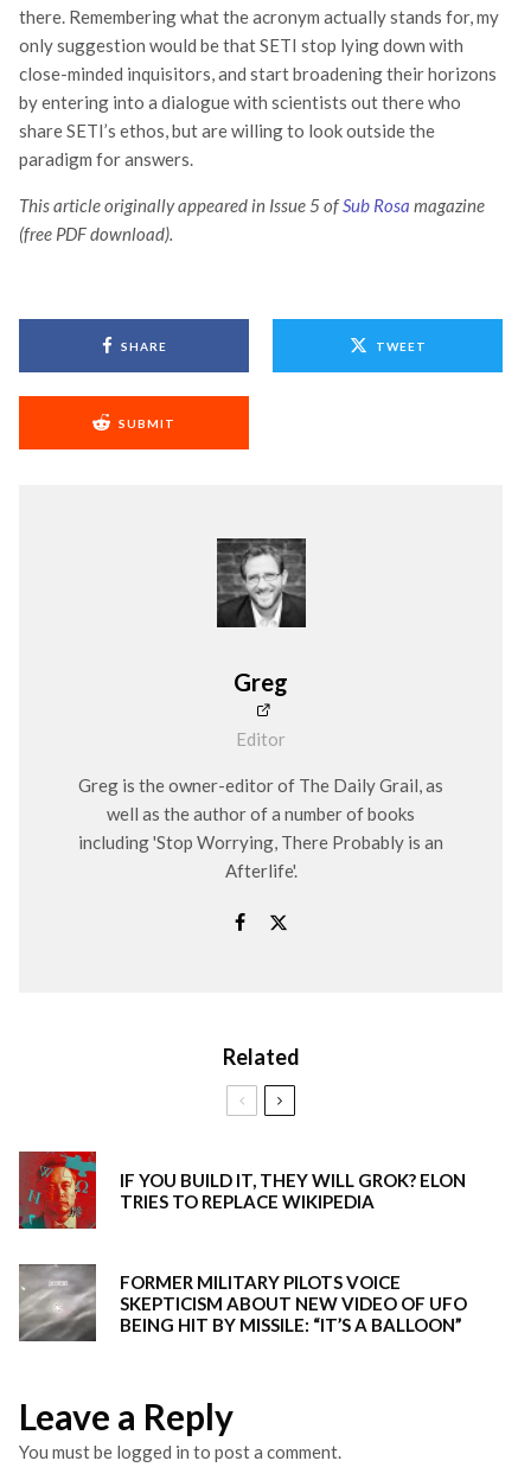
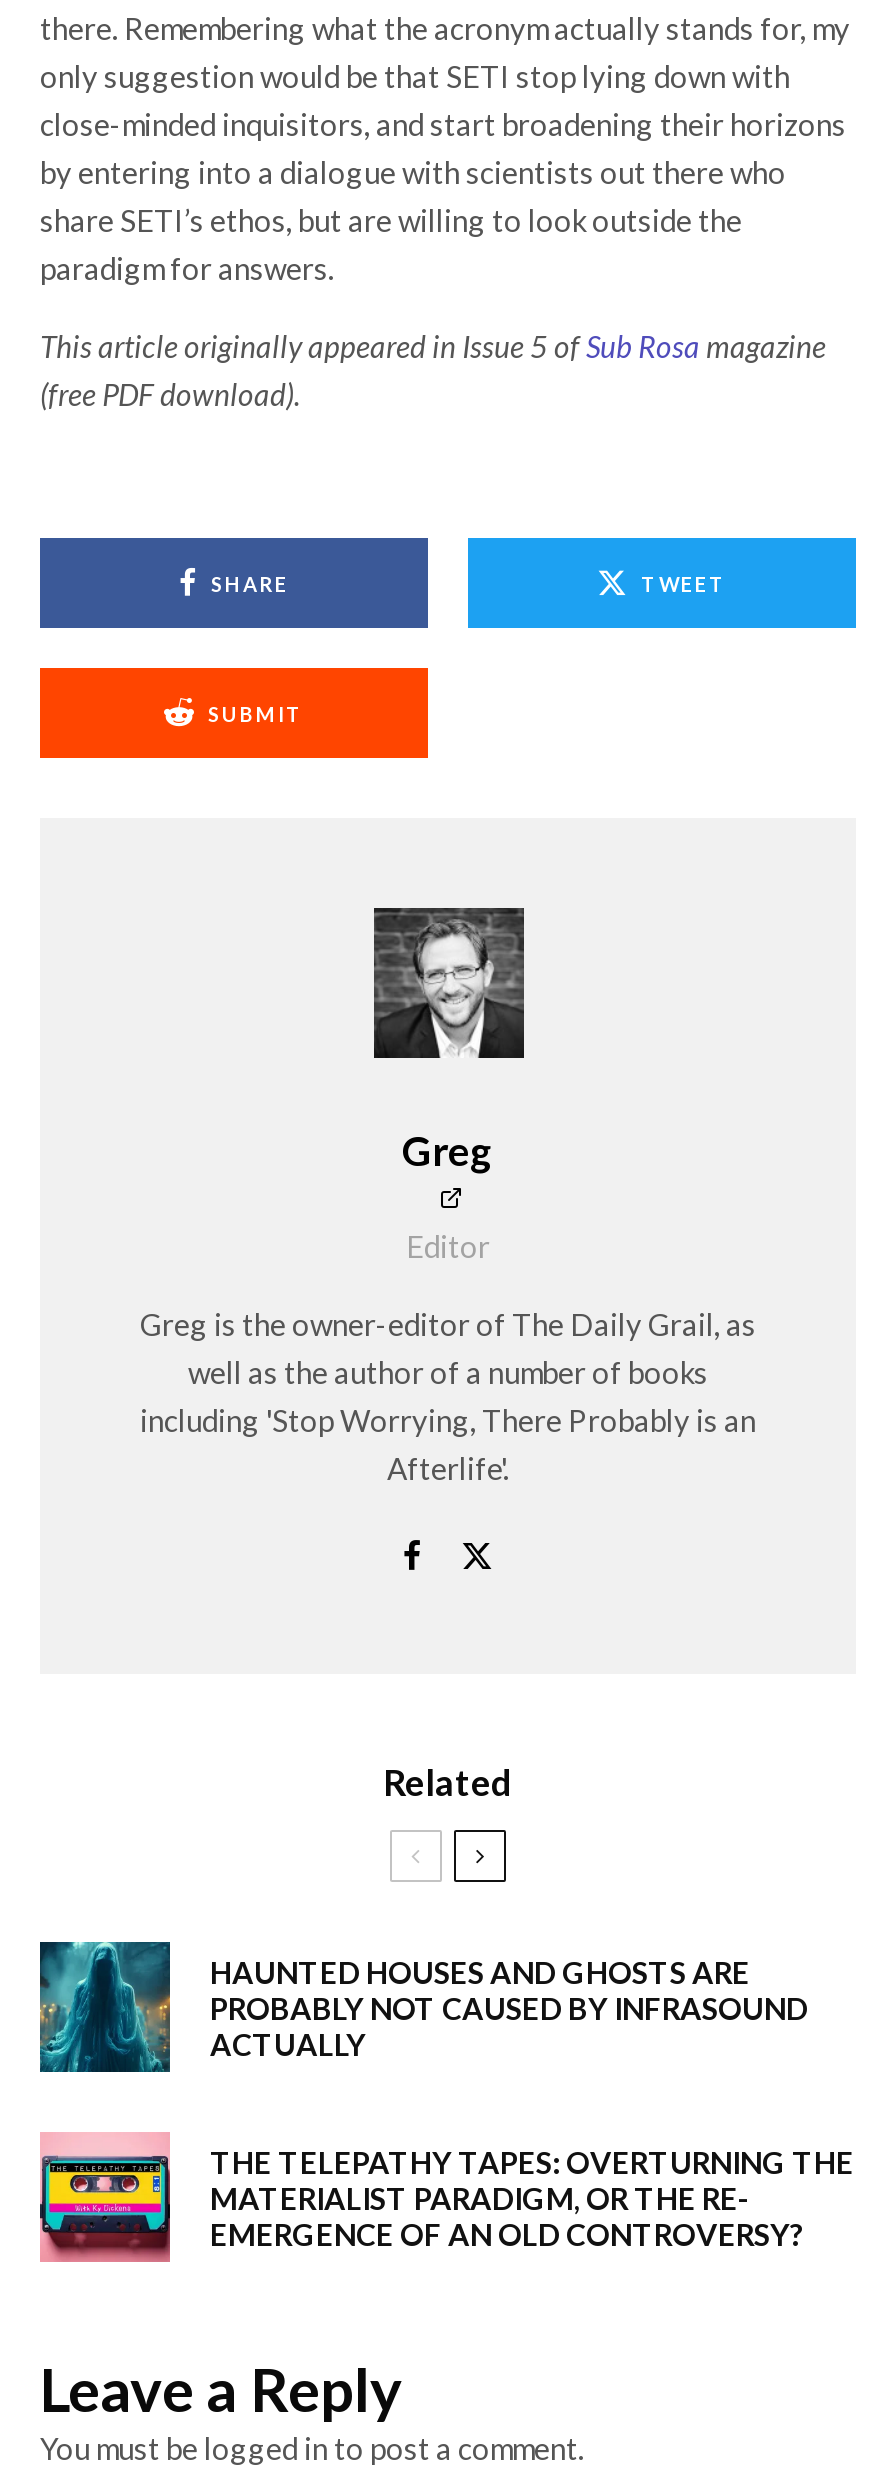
[18,1150,466,1230] [image] | IF YOU BUILD IT, THEY WILL GROK? ELON | TRIES TO REPLACE WIKIPEDIA -> [38,1940,808,2074] [image] | HAUNTED HOUSES AND GHOSTS ARE | PROBABLY NOT CAUSED BY INFRASOUND | ACTUALLY
[18,1263,467,1342] [image] | FORMER MILITARY PILOTS VOICE | SKEPTICISM ABOUT NEW VIDEO OF UFO | BEING HIT BY MISSILE: “IT’S A BALLOON” -> [40,2132,854,2264] [image] | THE TELEPATHY TAPES: OVERTURNING THE | MATERIALIST PARADIGM, OR THE RE- | EMERGENCE OF AN OLD CONTROVERSY?

